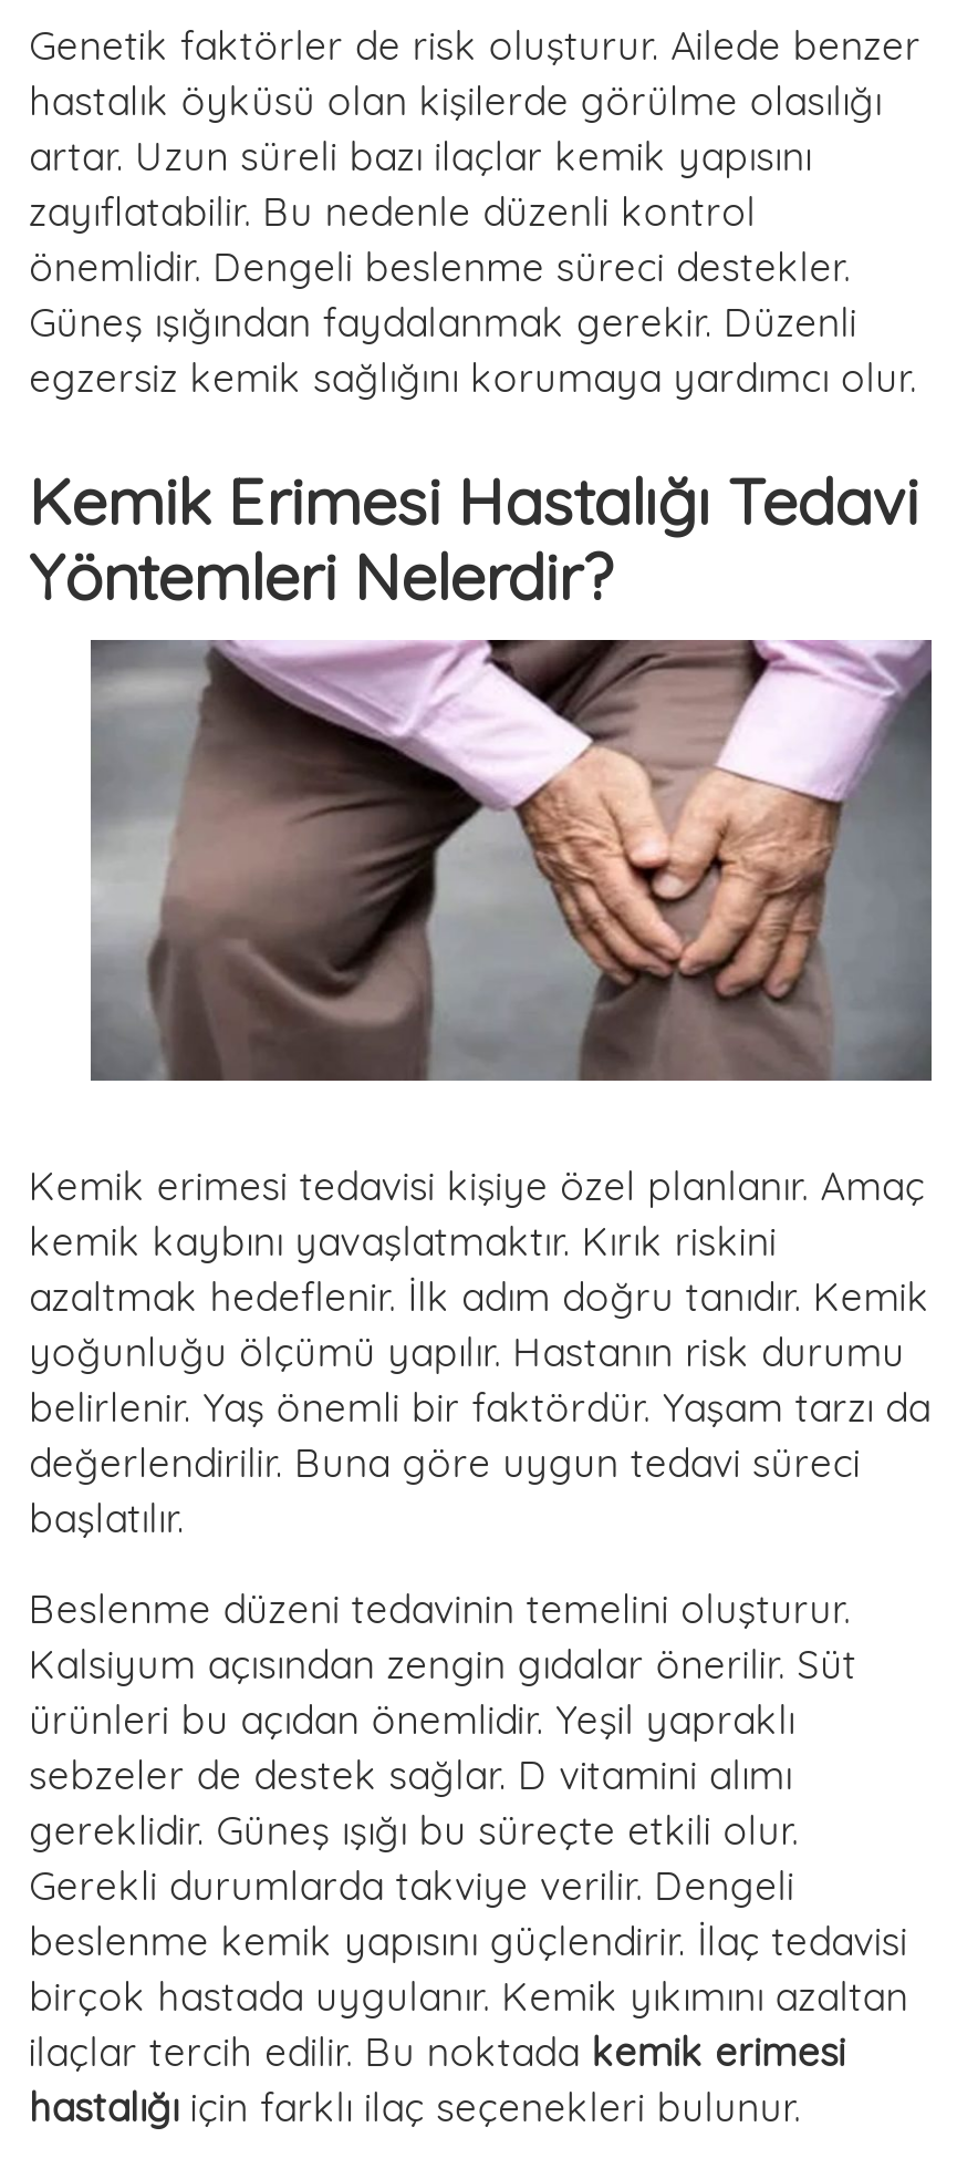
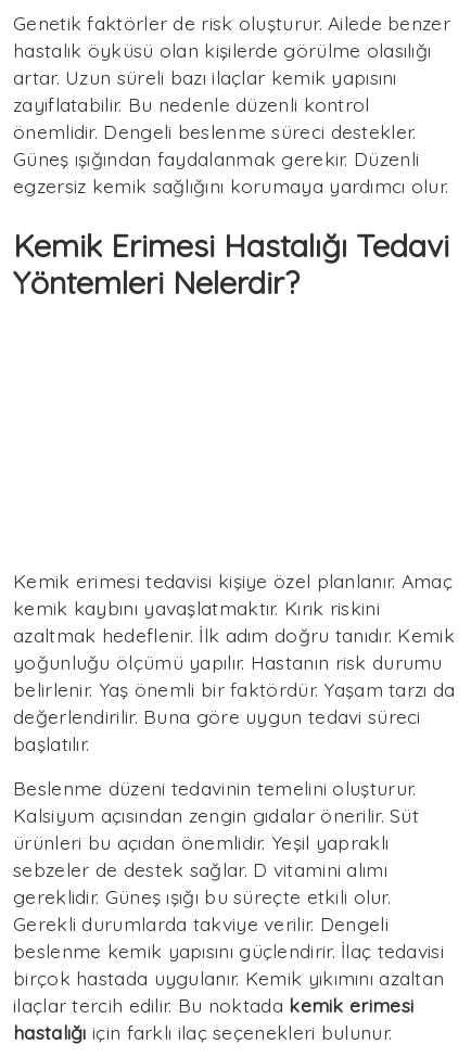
[89,638,934,1083] [image] -> none

